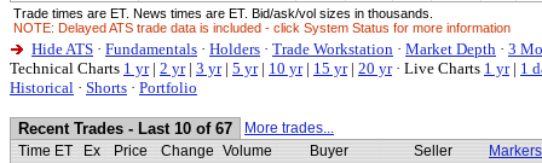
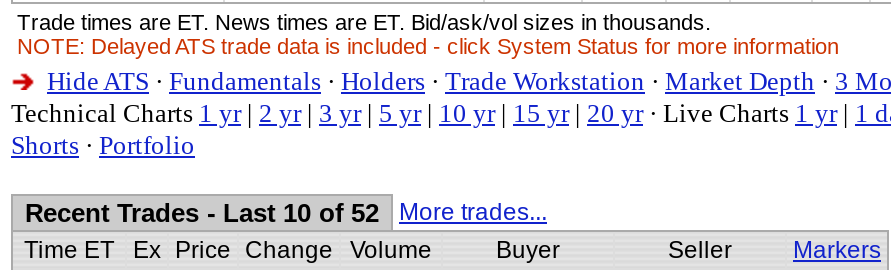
[10,78,197,97] Historical · Shorts · Portfolio -> [11,130,195,160] Shorts · Portfolio
[18,120,232,138] Recent Trades - Last 10 of 67 -> [25,198,379,228] Recent Trades - Last 10 of 52

